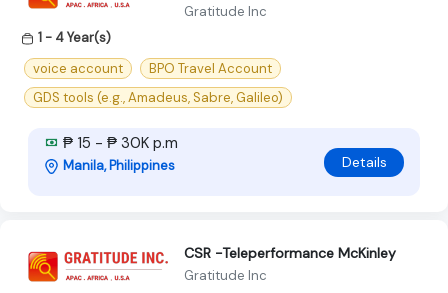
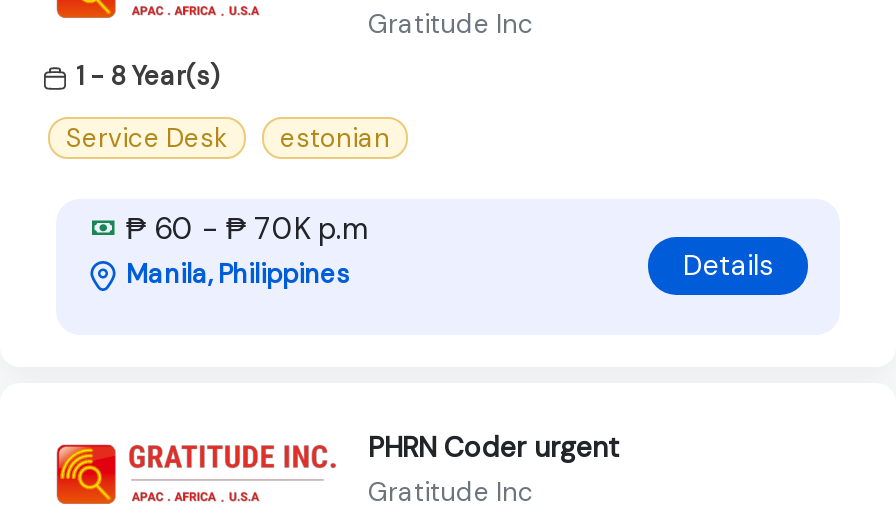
[33,29,283,153] 1 - 4 Year(s) | voice account | BPO Travel Account | GDS tools (e.g., Amadeus, Sabre, Galileo) | ₱ 15 - ₱ 30K p.m -> [66,58,390,249] 1 - 8 Year(s) | Service Desk | estonian | ₱ 60 - ₱ 70K p.m
[184,244,396,262] CSR -Teleperformance McKinley -> [368,430,620,466] PHRN Coder urgent

